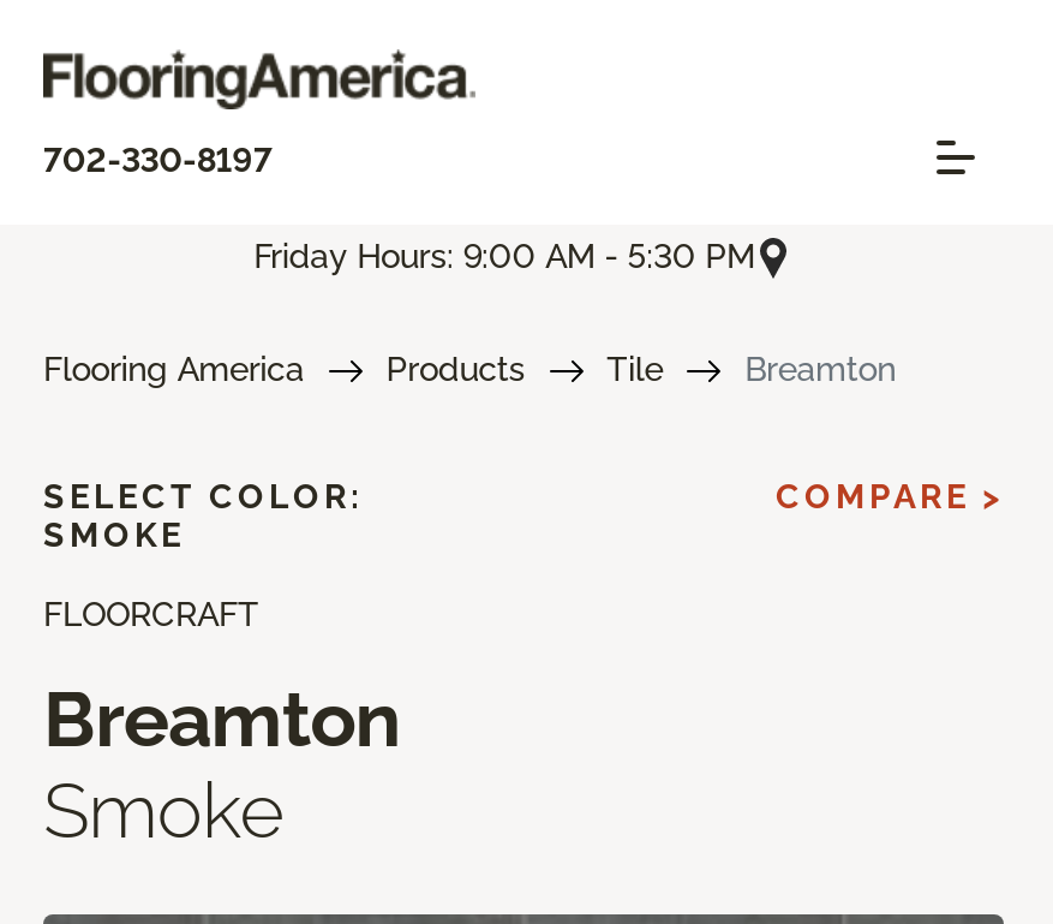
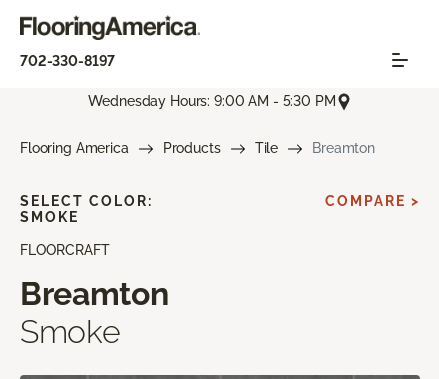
[254,237,755,276] Friday Hours: 9:00 AM - 5:30 PM -> [88,93,336,109] Wednesday Hours: 9:00 AM - 5:30 PM

